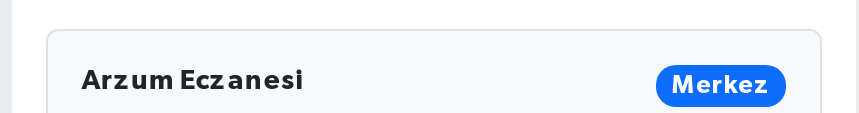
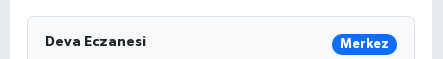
[82,67,304,95] Arzum Eczanesi -> [45,35,146,49] Deva Eczanesi

